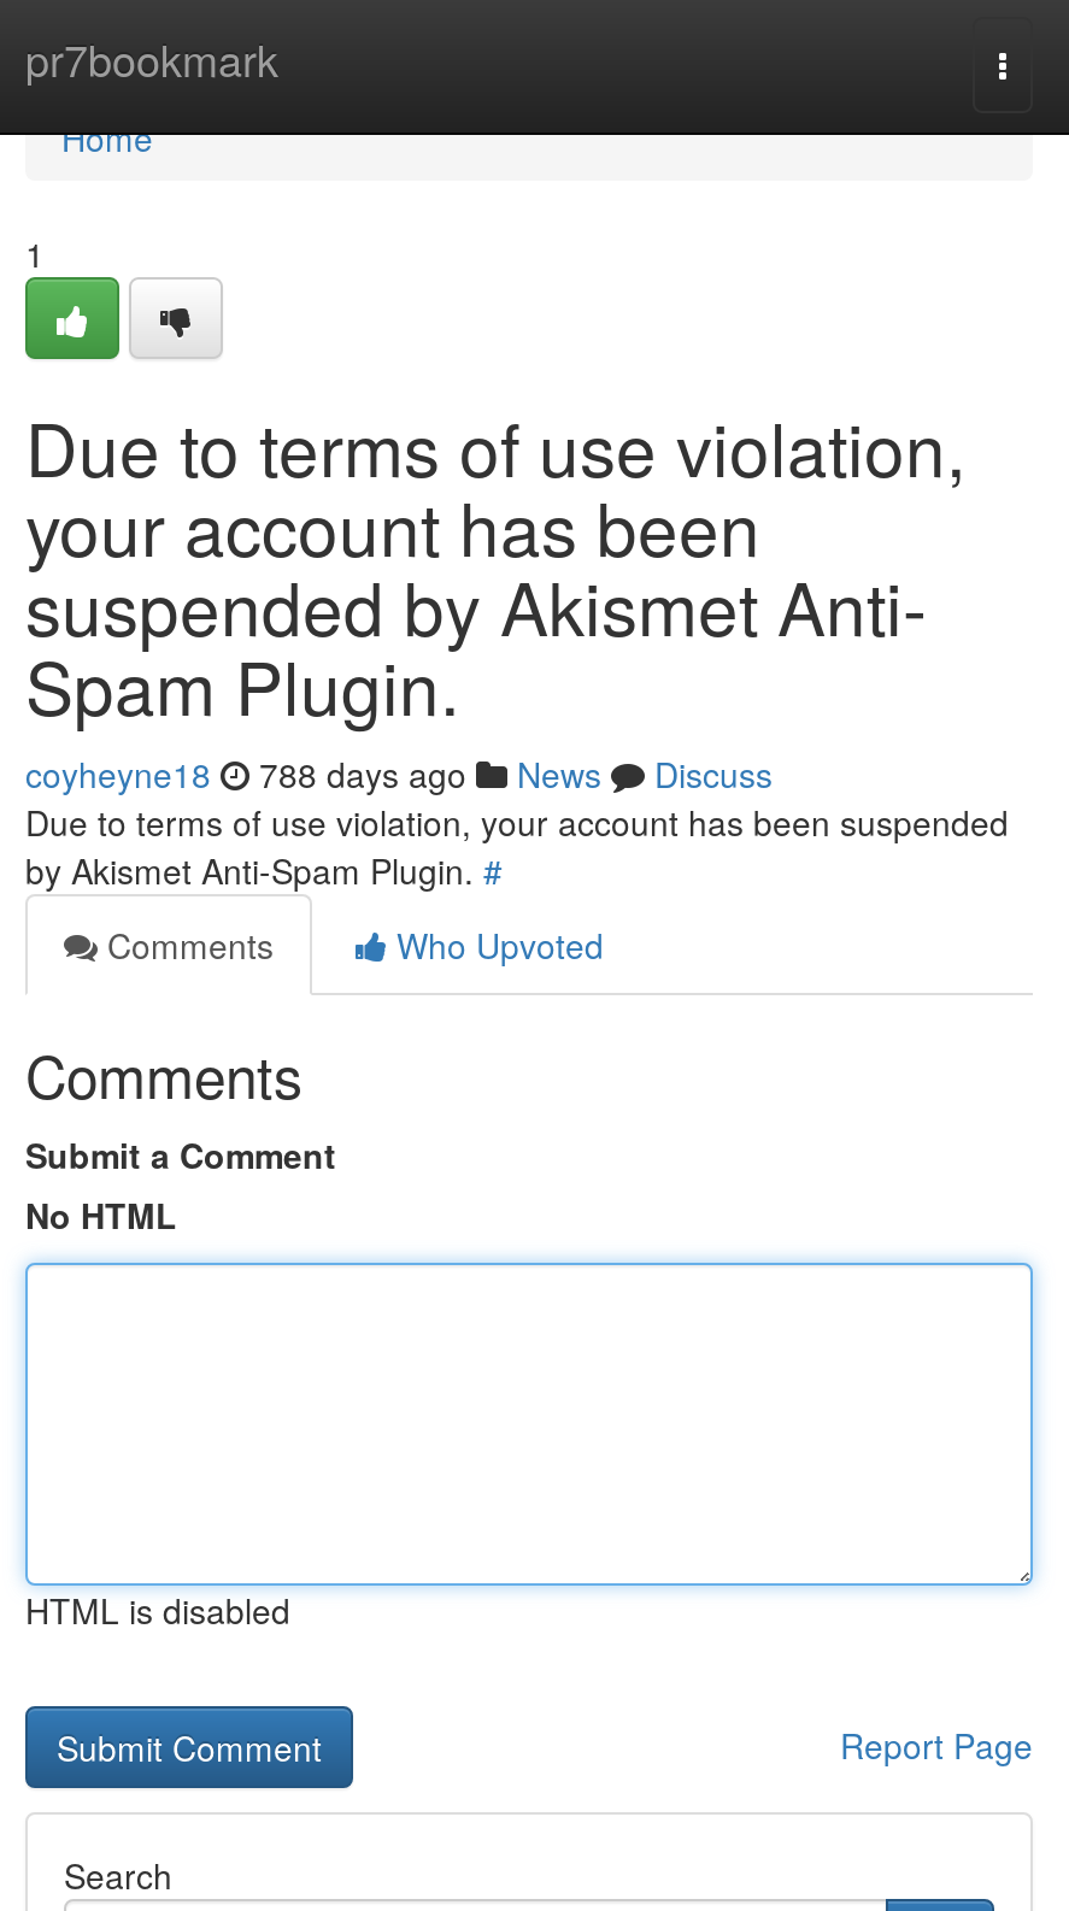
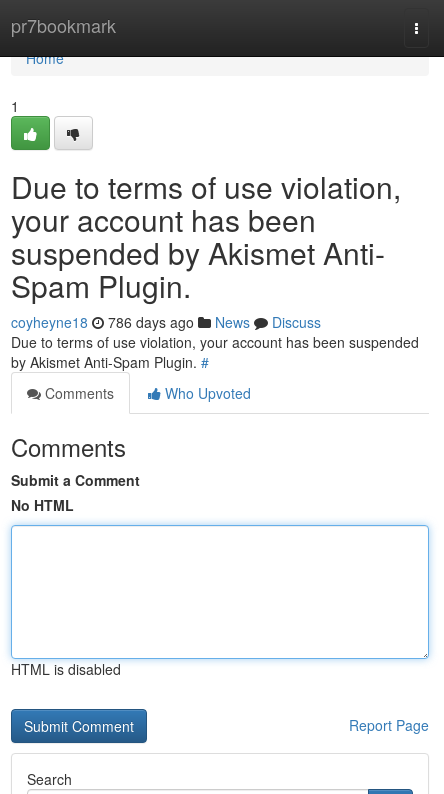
[25,749,773,798] coyheyne18 788 days ago News Discuss -> [11,312,321,332] coyheyne18 786 days ago News Discuss

